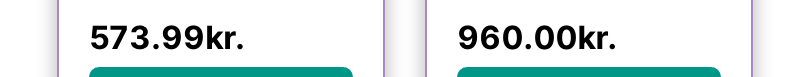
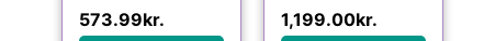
[458,18,618,58] 960.00kr. -> [281,9,378,31] 1,199.00kr.

